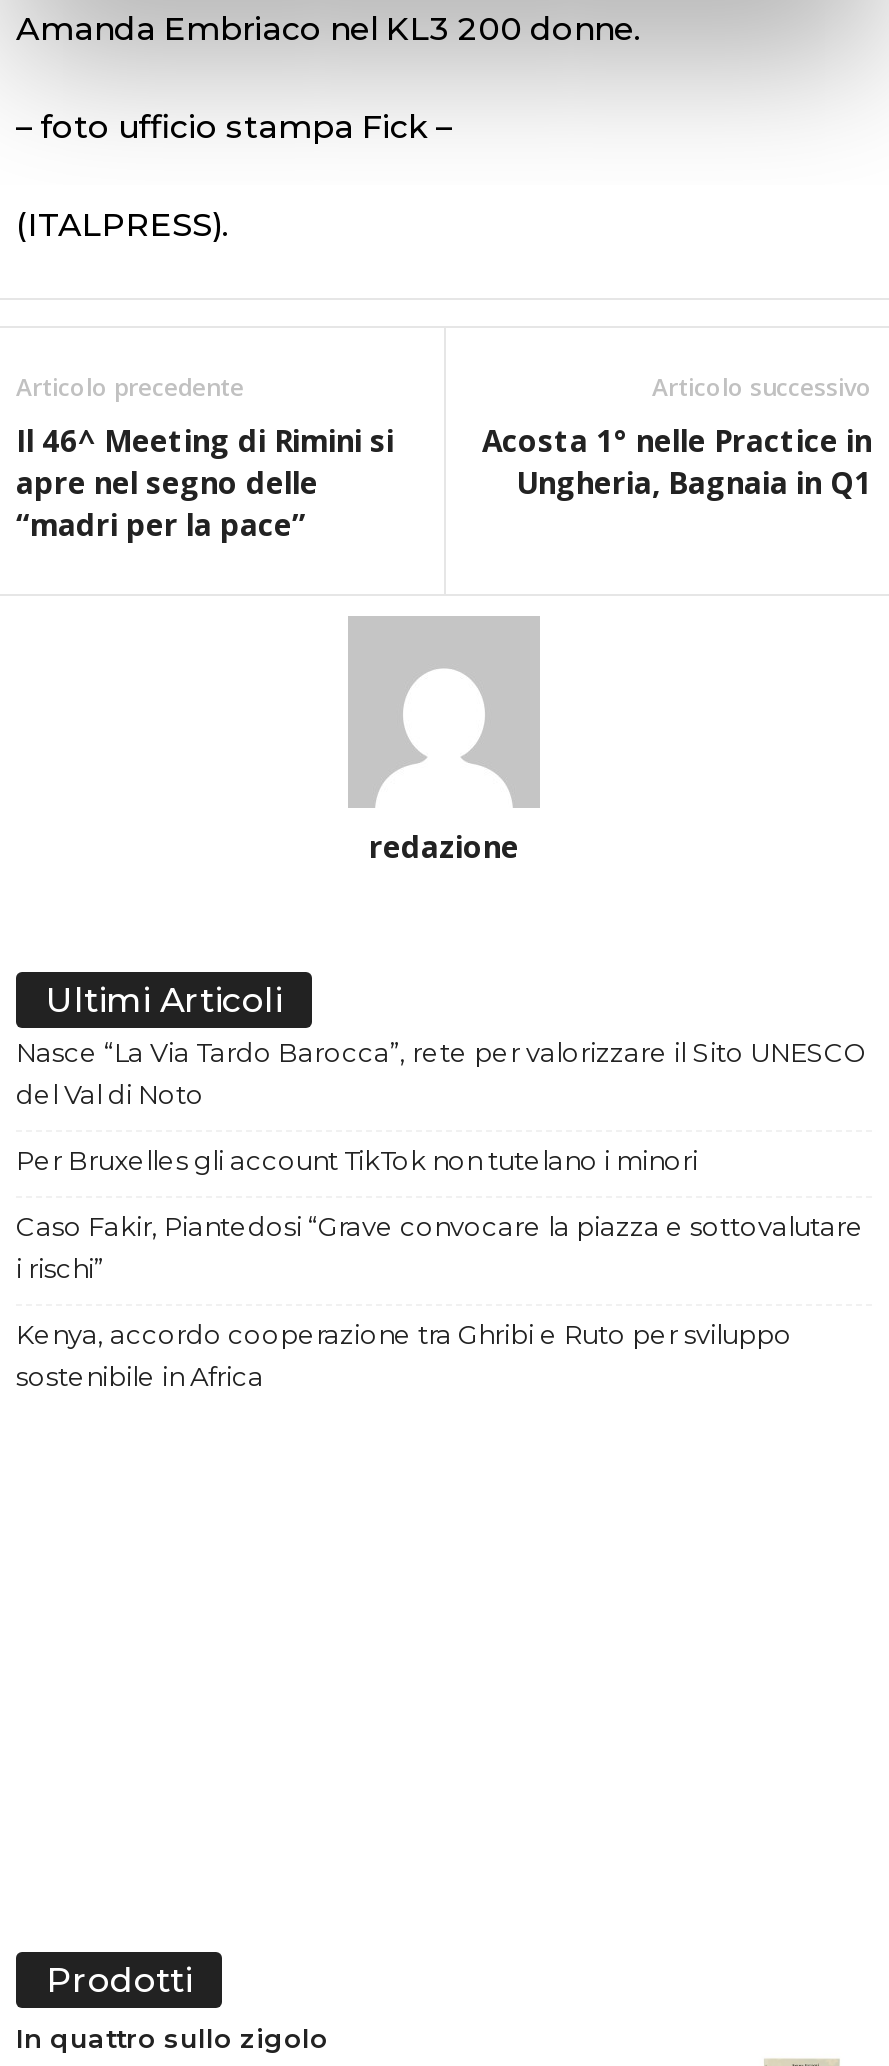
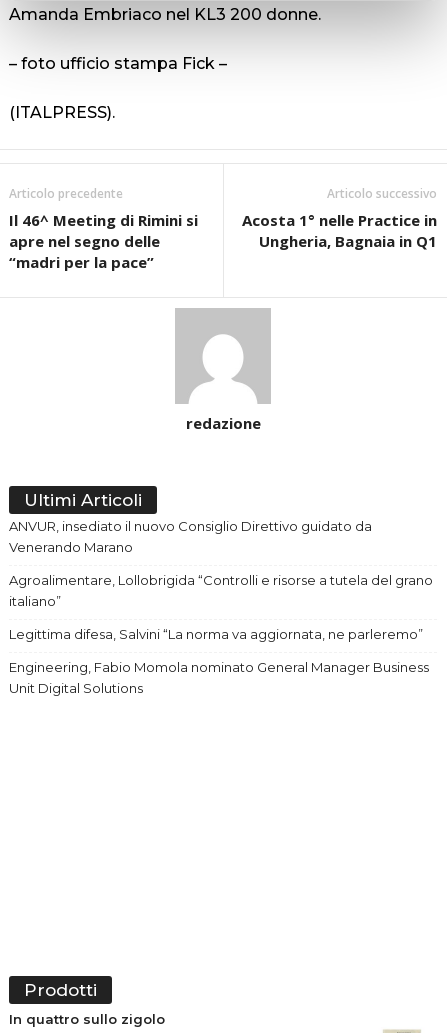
[16,1036,868,1110] Nasce “La Via Tardo Barocca”, rete per valorizzare il Sito UNESCO | del Val di Noto -> [9,518,372,555] ANVUR, insediato il nuovo Consiglio Direttivo guidato da | Venerando Marano
[16,1144,698,1176] Per Bruxelles gli account TikTok non tutelano i minori -> [9,572,433,609] Agroalimentare, Lollobrigida “Controlli e risorse a tutela del grano | italiano”
[16,1210,864,1284] Caso Fakir, Piantedosi “Grave convocare la piazza e sottovalutare | i rischi” -> [9,626,423,642] Legittima difesa, Salvini “La norma va aggiornata, ne parleremo”
[16,1318,792,1392] Kenya, accordo cooperazione tra Ghribi e Ruto per sviluppo | sostenibile in Africa -> [9,659,429,696] Engineering, Fabio Momola nominato General Manager Business | Unit Digital Solutions

